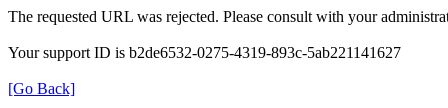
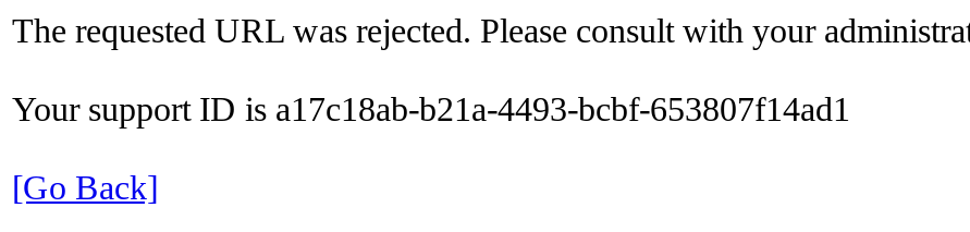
[8,44,401,61] Your support ID is b2de6532-0275-4319-893c-5ab221141627 -> [12,90,850,127] Your support ID is a17c18ab-b21a-4493-bcbf-653807f14ad1

